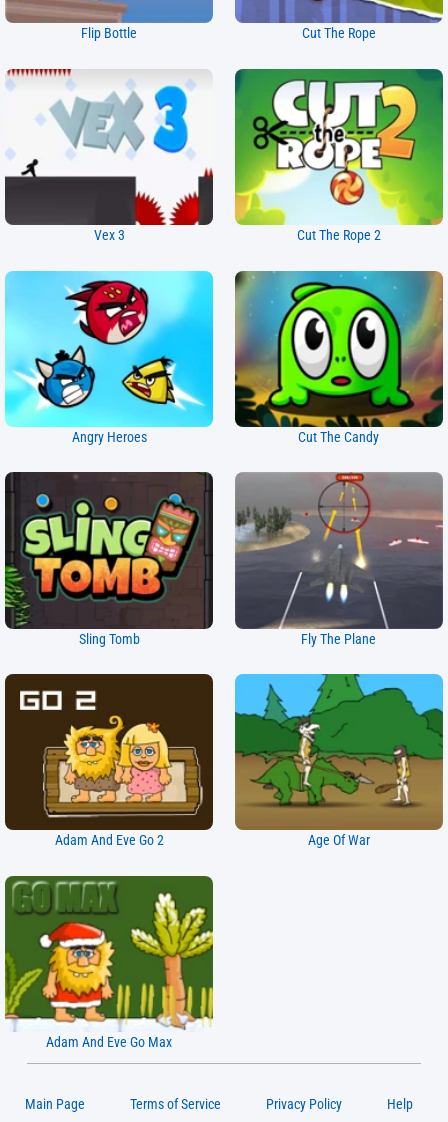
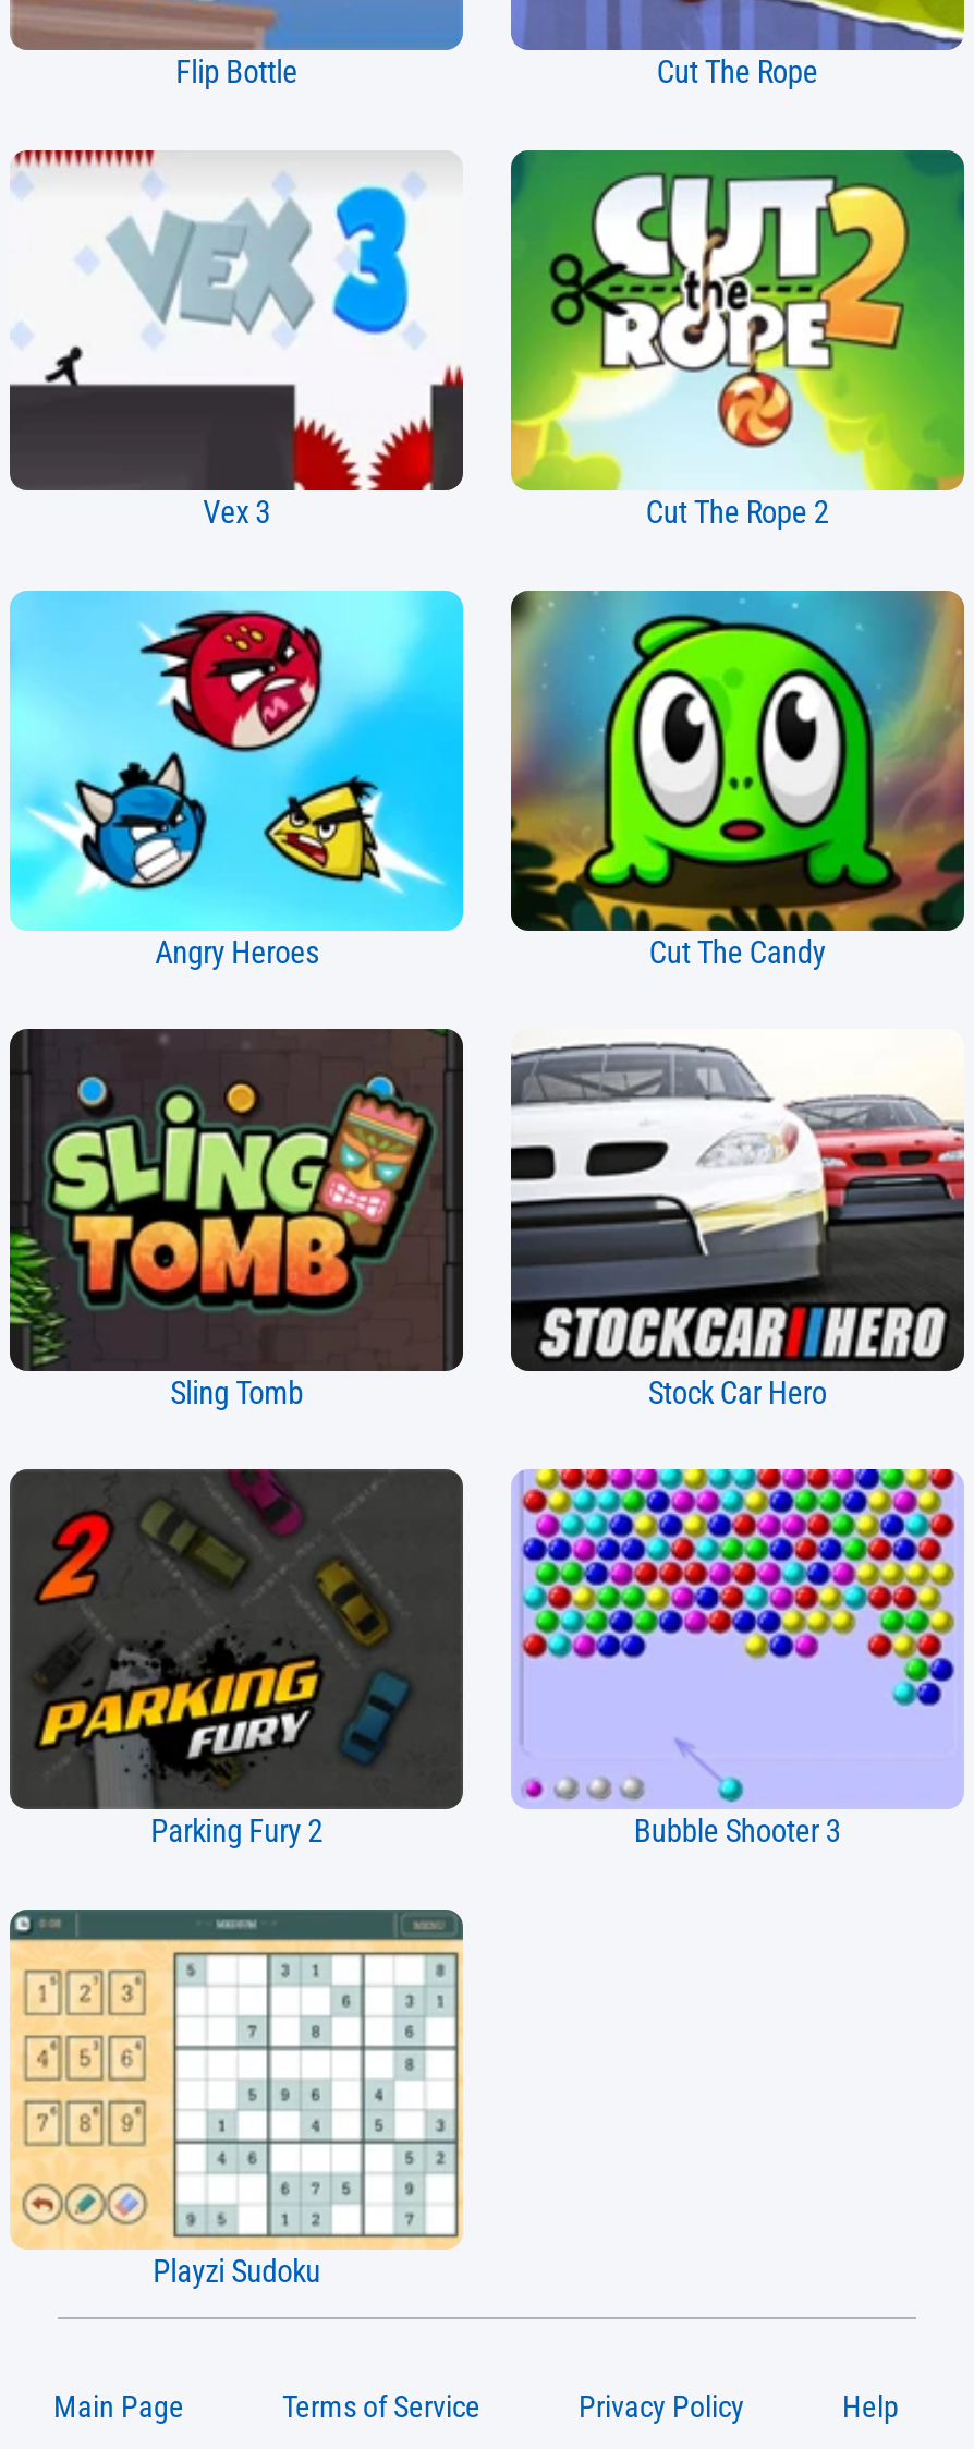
[234,471,444,648] [image] | Fly The Plane -> [509,1029,964,1412] [image] | Stock Car Hero
[5,674,370,849] [image] | Adam And Eve Go 2 | Age Of War -> [10,1469,841,1851] [image] | Parking Fury 2 | Bubble Shooter 3
[234,673,444,831] [image] -> [511,1467,964,1809] [image]
[4,876,214,1051] [image] | Adam And Eve Go Max -> [10,1910,463,2291] [image] | Playzi Sudoku

